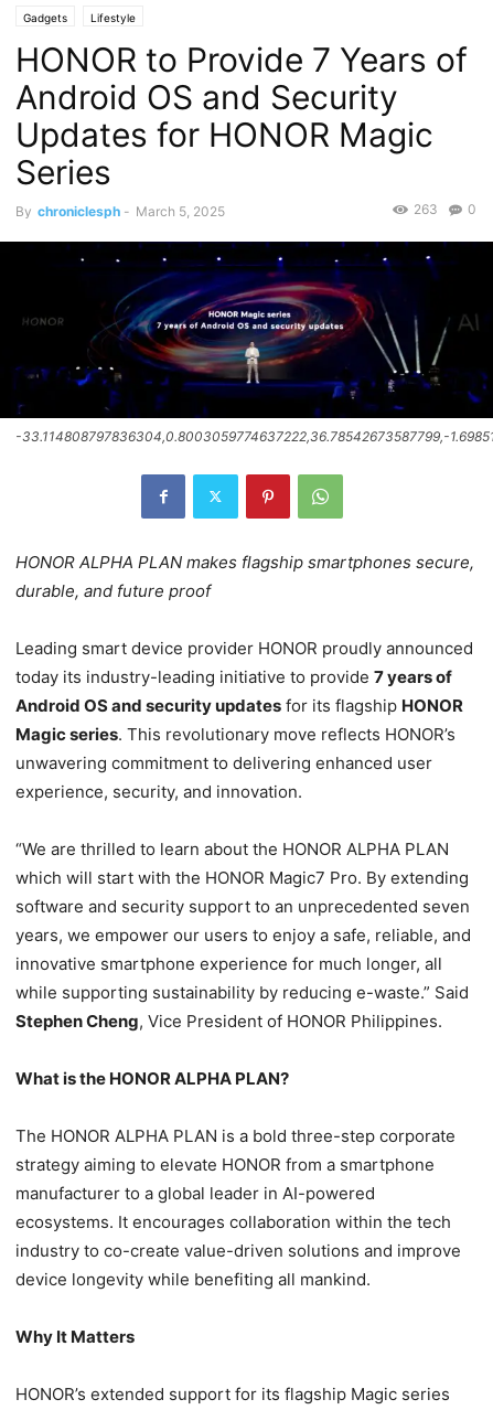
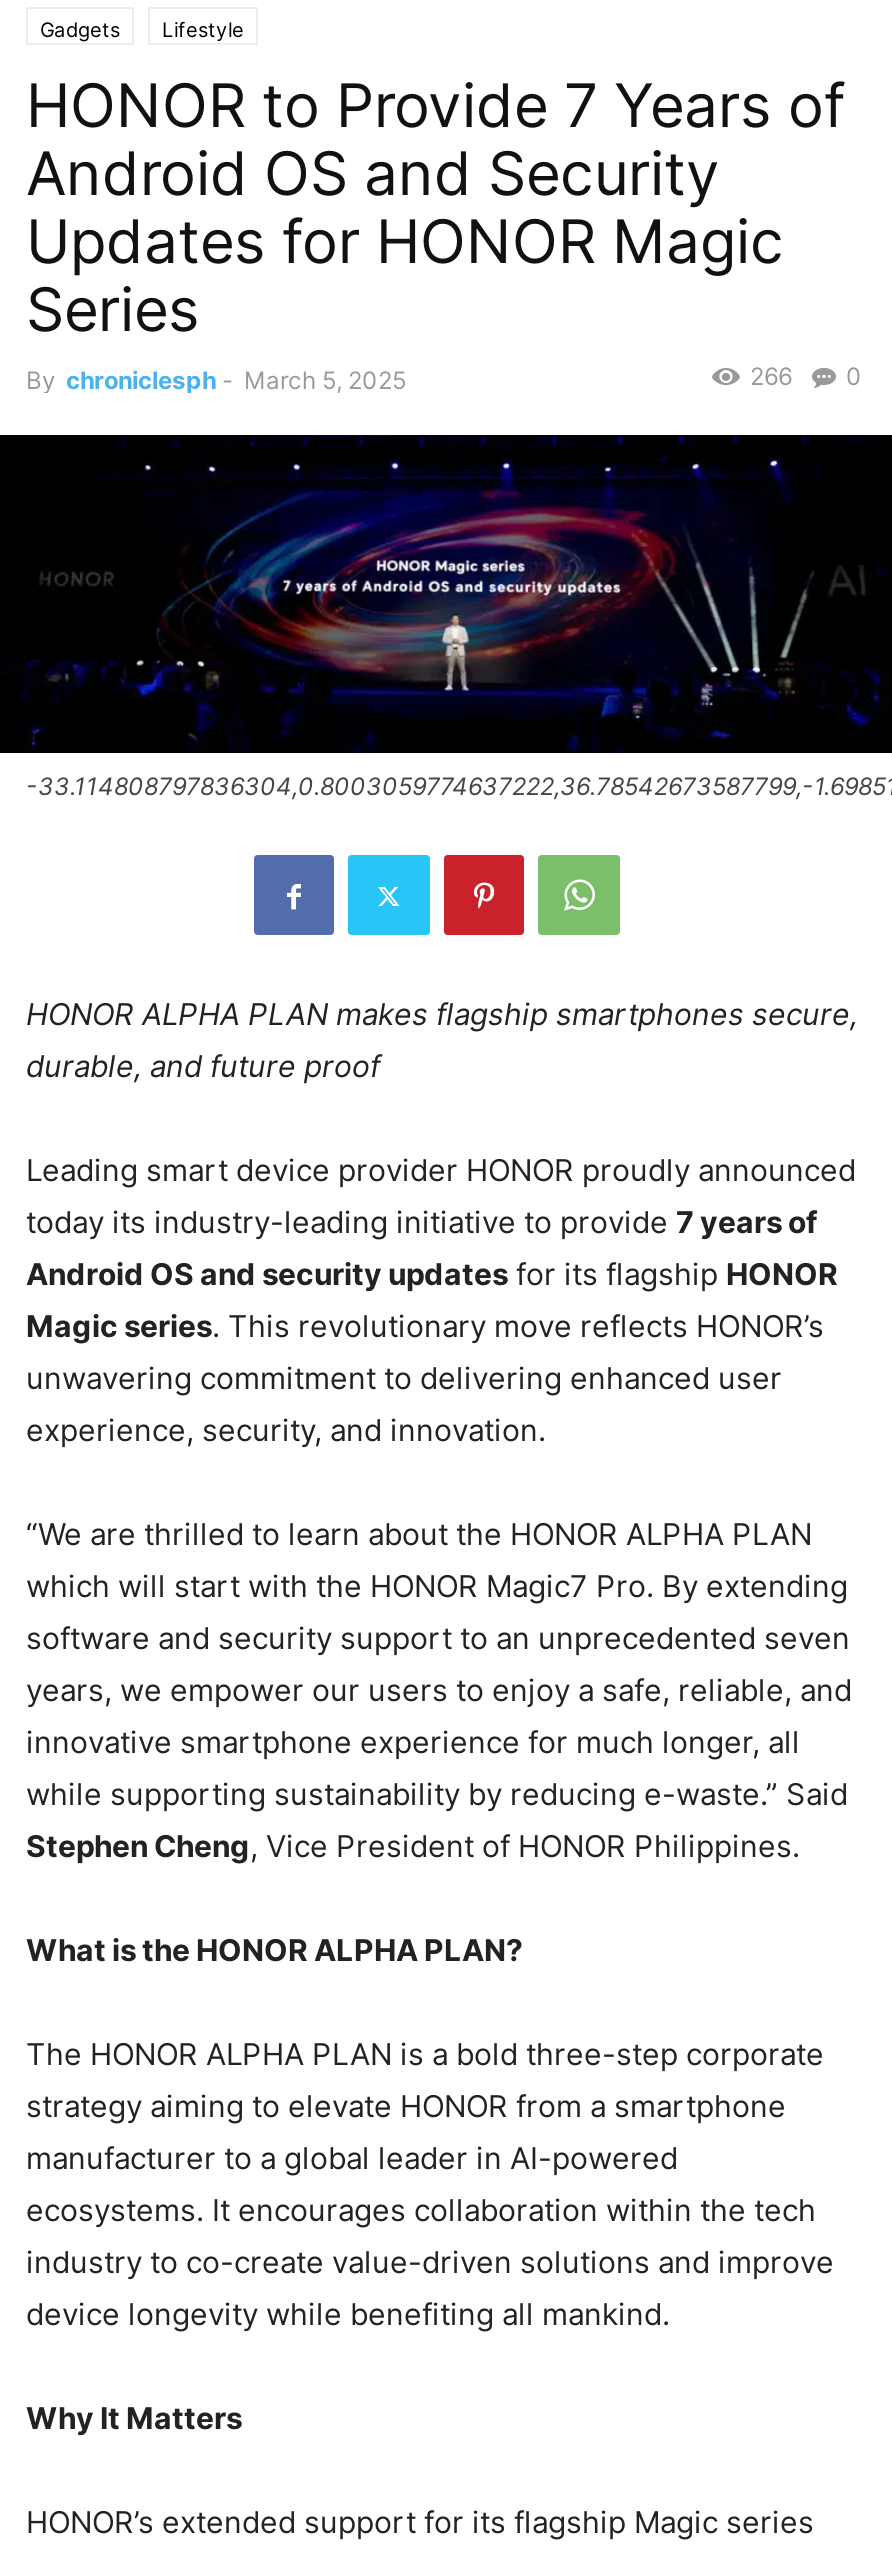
[414,201,476,217] 263 0 -> [750,361,862,391] 266 0

